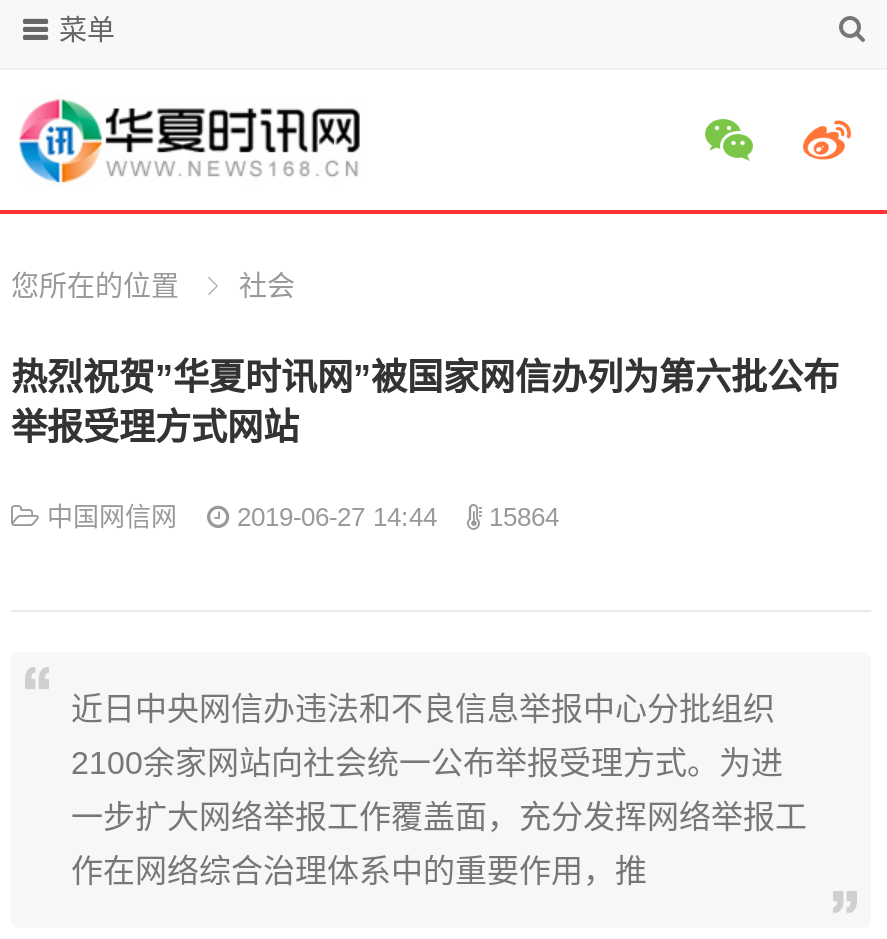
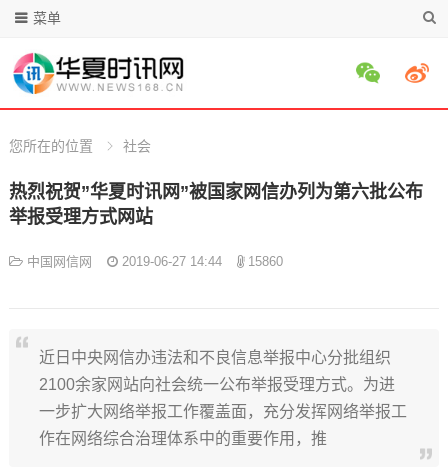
[39,502,559,532] 中国网信网 2019-06-27 14:44 15864 -> [23,254,283,269] 中国网信网 2019-06-27 14:44 15860

